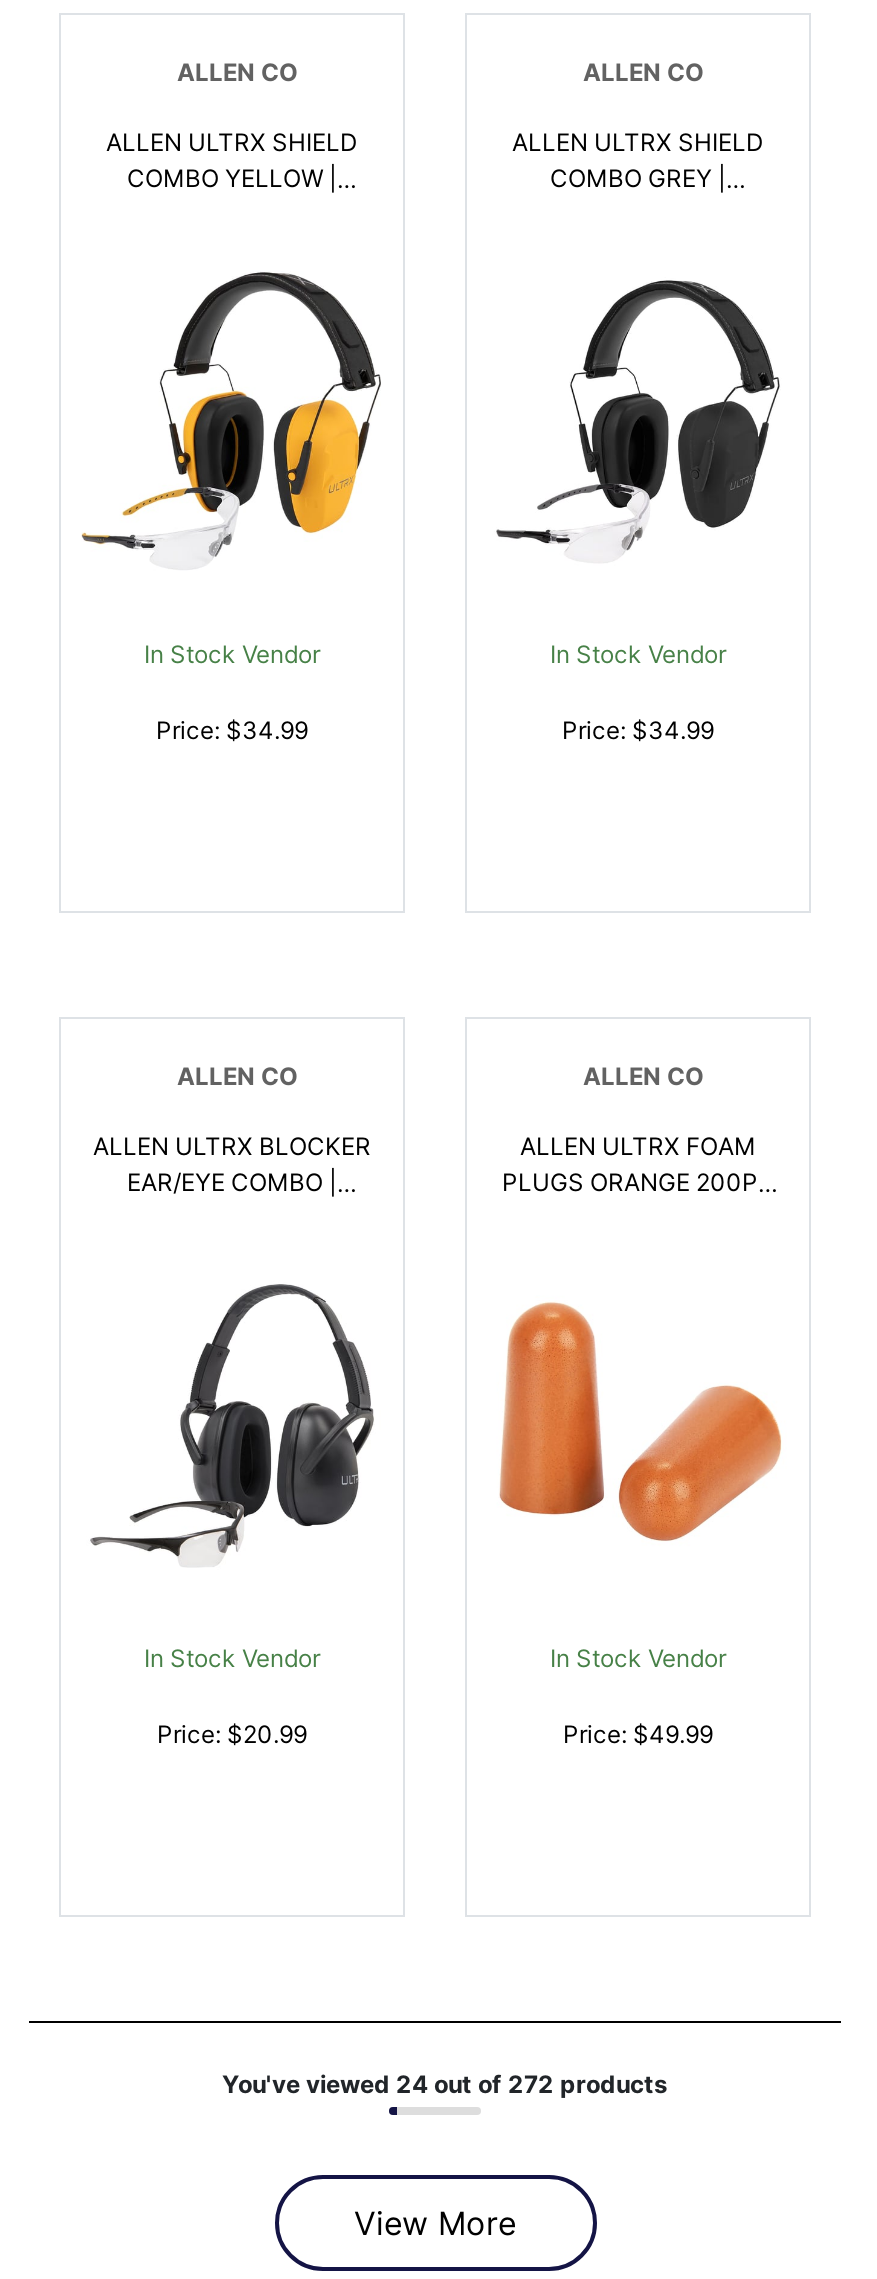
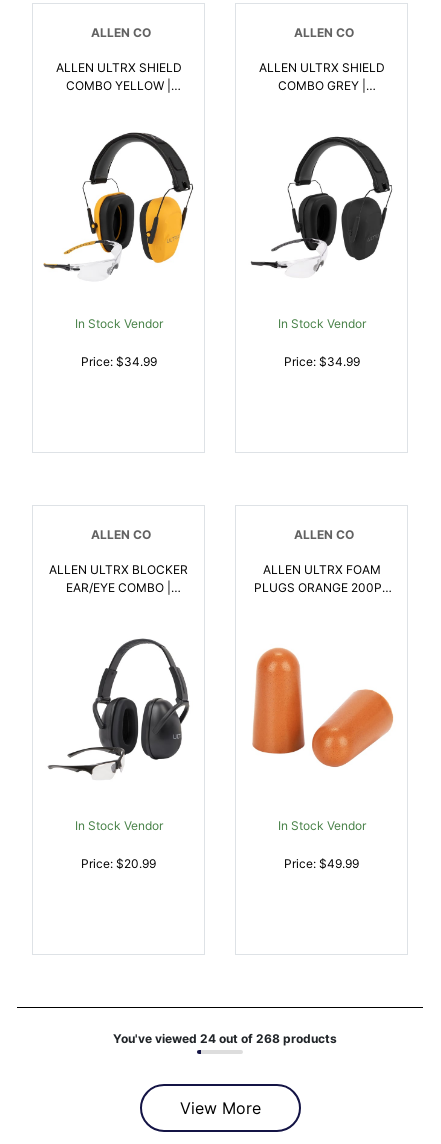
[222,2070,668,2100] You've viewed 24 out of 272 products -> [113,1031,337,1046] You've viewed 24 out of 268 products

